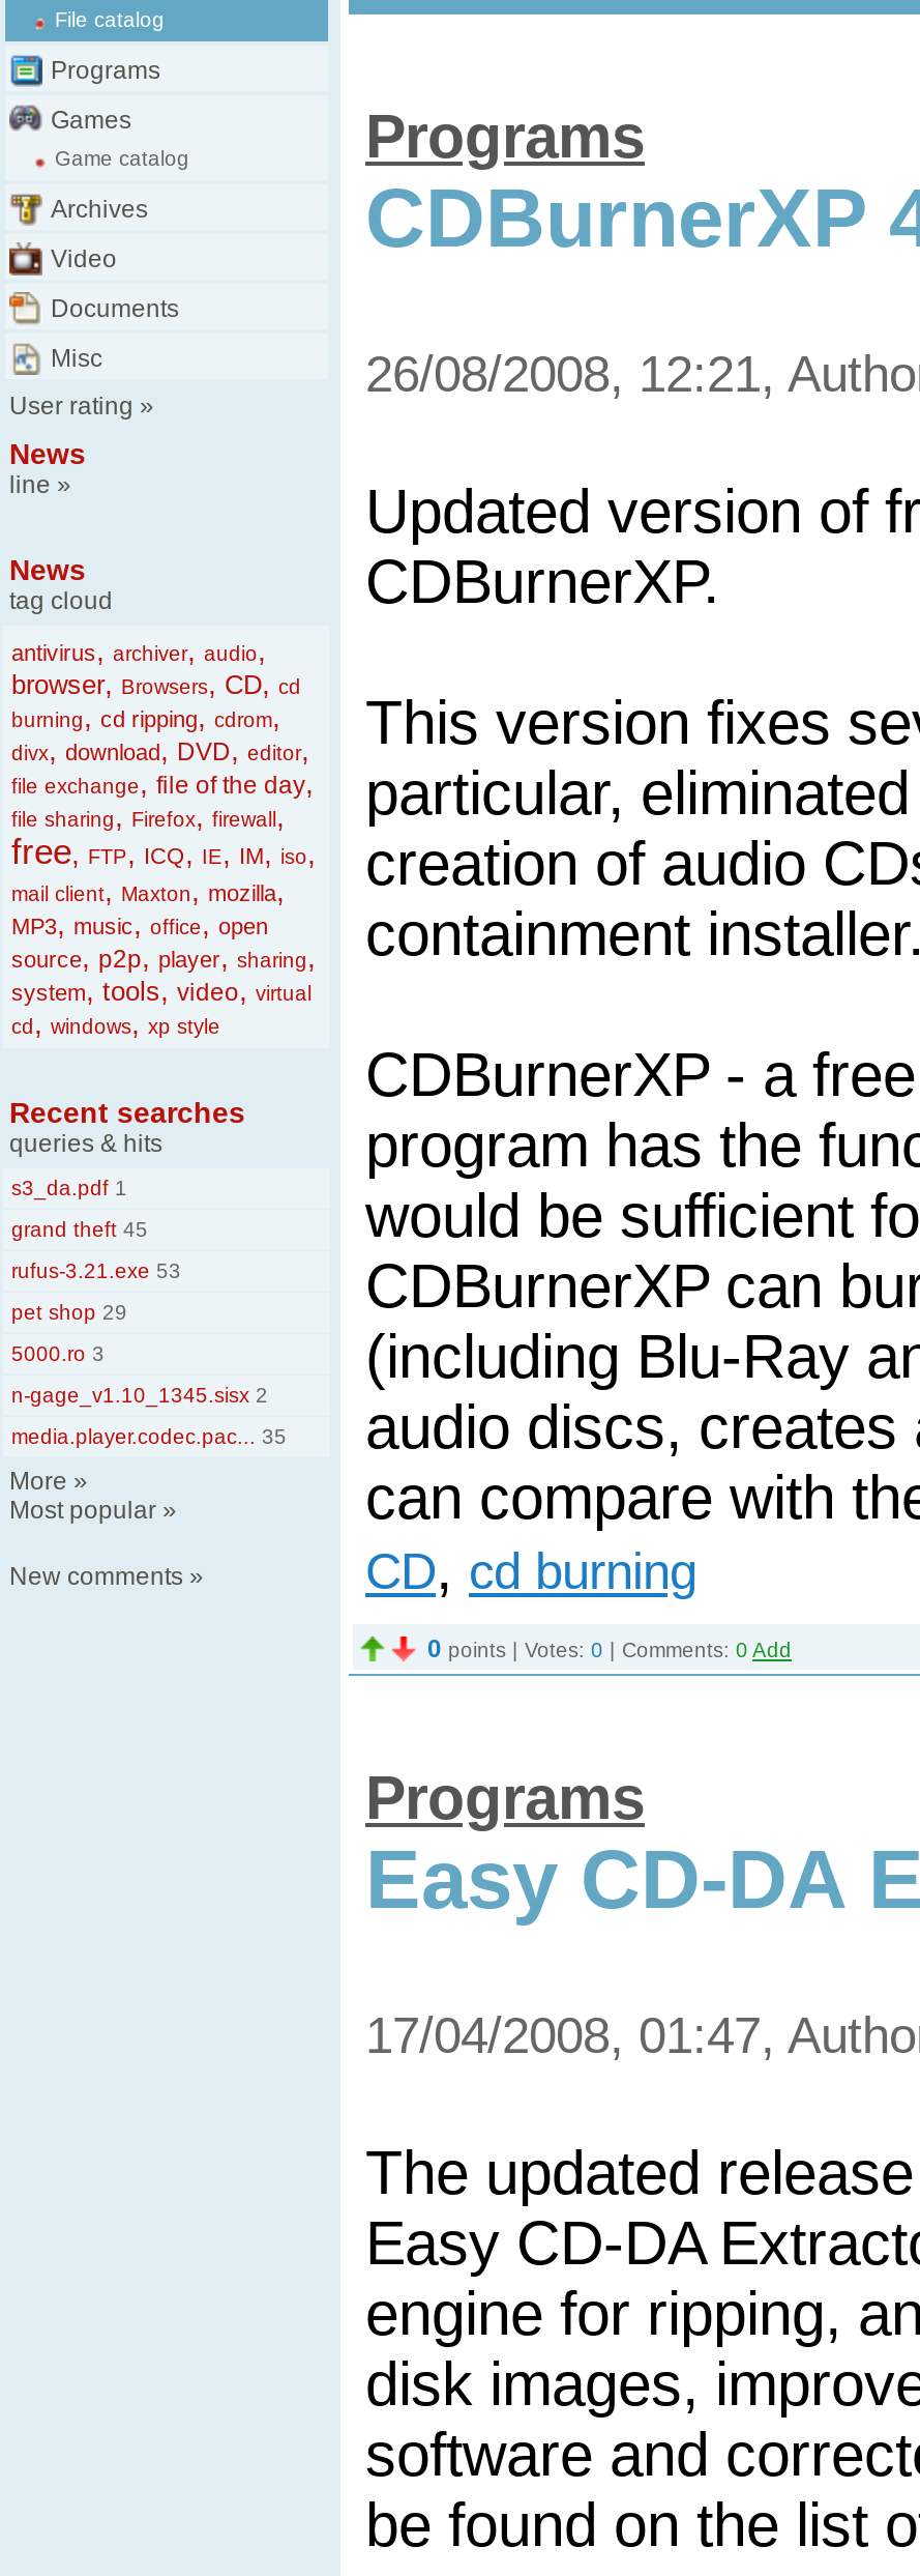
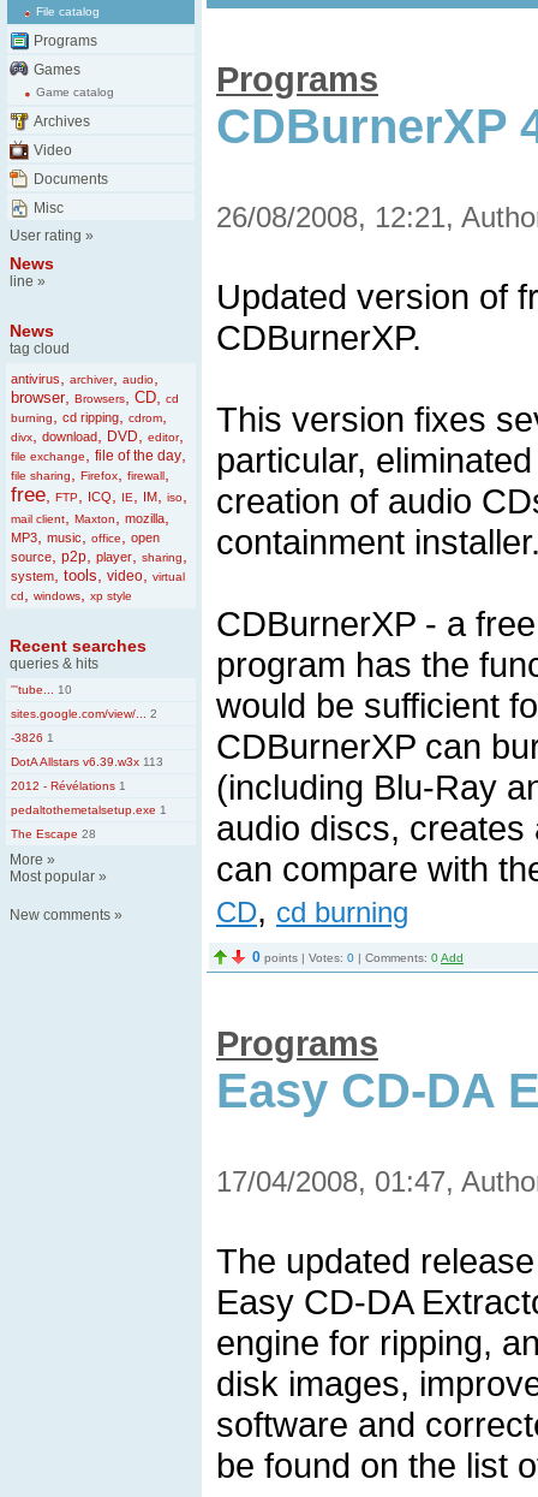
[11,1177,127,1199] s3_da.pdf 1 -> [11,683,72,696] '''tube... 10
[11,1218,148,1241] grand theft 45 -> [11,707,157,720] sites.google.com/view/... 2
[11,1260,181,1282] rufus-3.21.exe 53 -> [11,731,54,744] -3826 1
[11,1301,127,1324] pet shop 29 -> [11,755,163,768] DotA Allstars v6.39.w3x 113
[11,1342,105,1365] 5000.ro 3 -> [11,779,126,792] 2012 - Révélations 1
[11,1384,268,1407] n-gage_v1.10_1345.sisx 2 -> [11,803,167,816] pedaltothemetalsetup.exe 1
[11,1425,287,1448] media.player.codec.pac... 35 -> [11,827,96,840] The Escape 28

